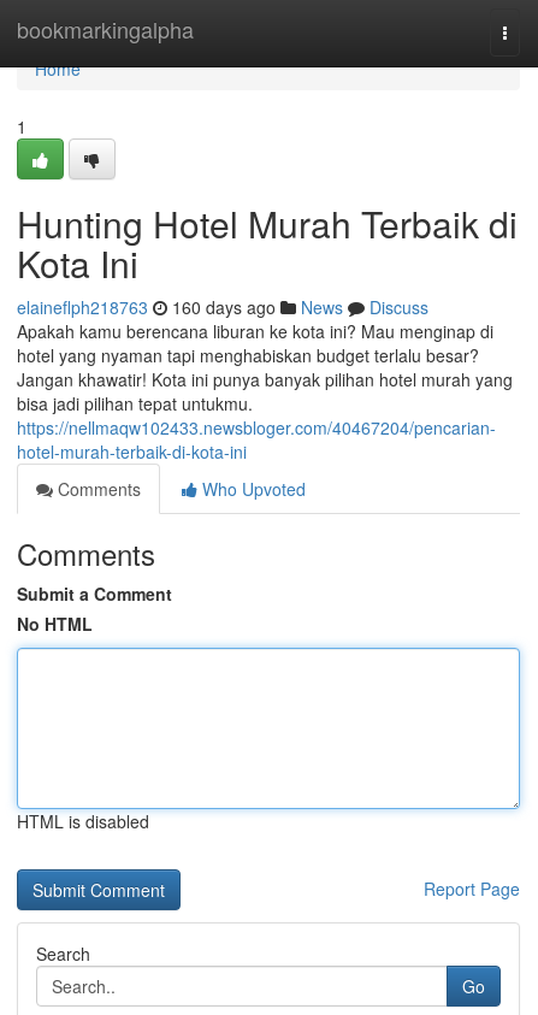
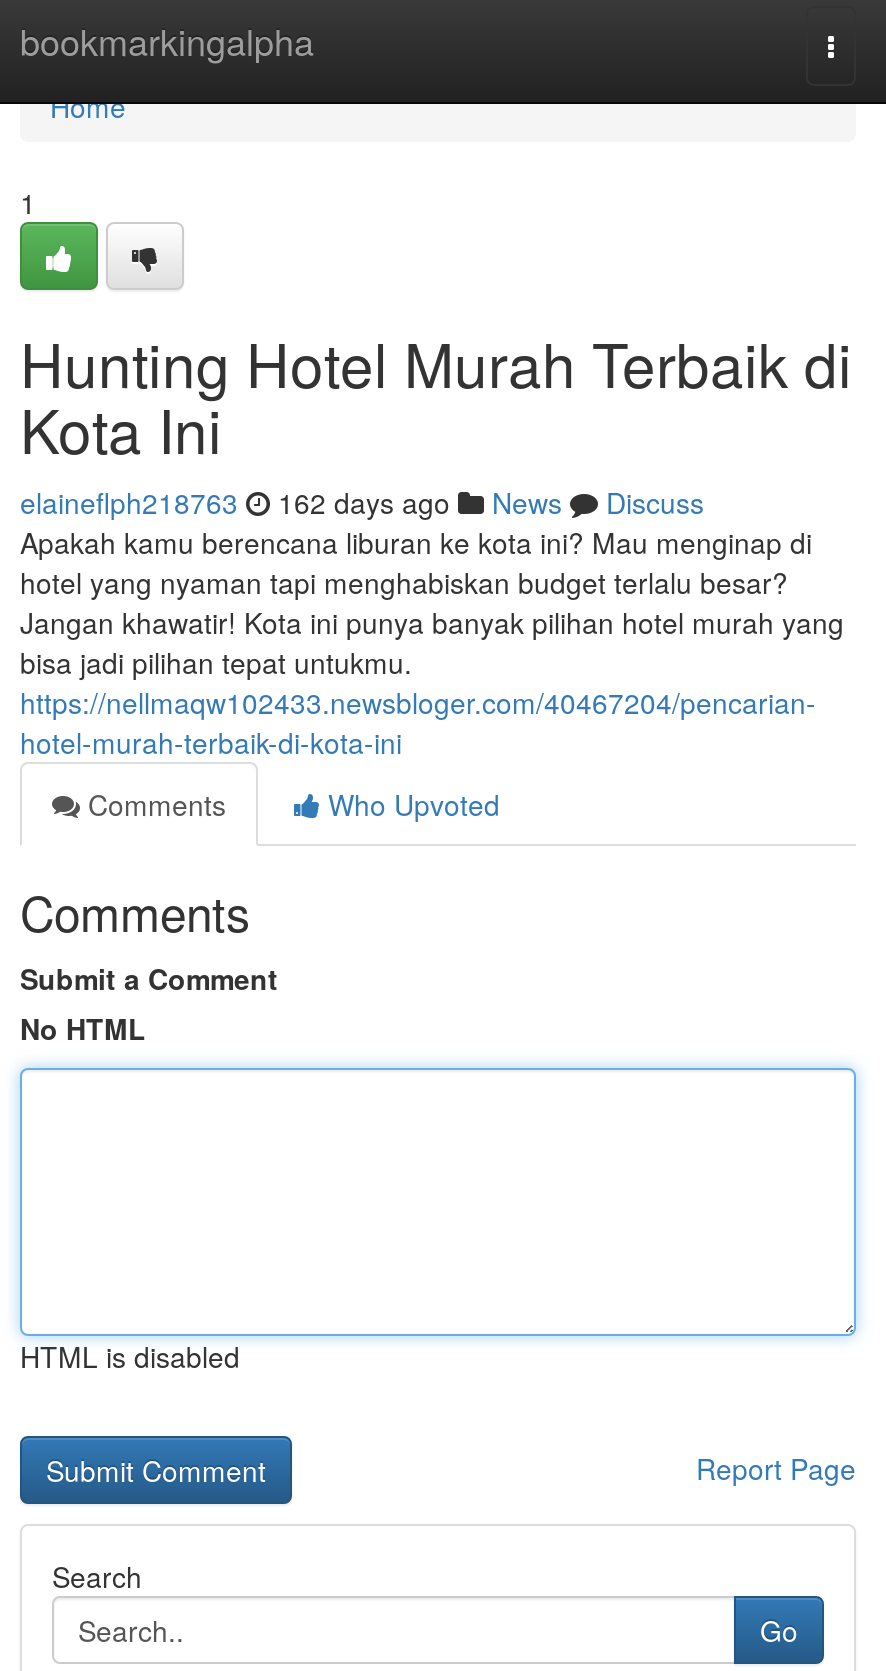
[17,295,428,319] elaineflph218763 160 days ago News Discuss -> [20,482,704,522] elaineflph218763 162 days ago News Discuss

